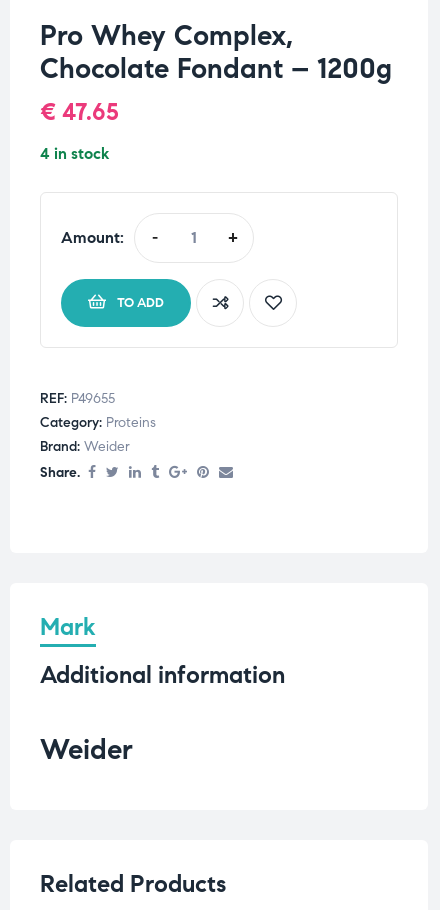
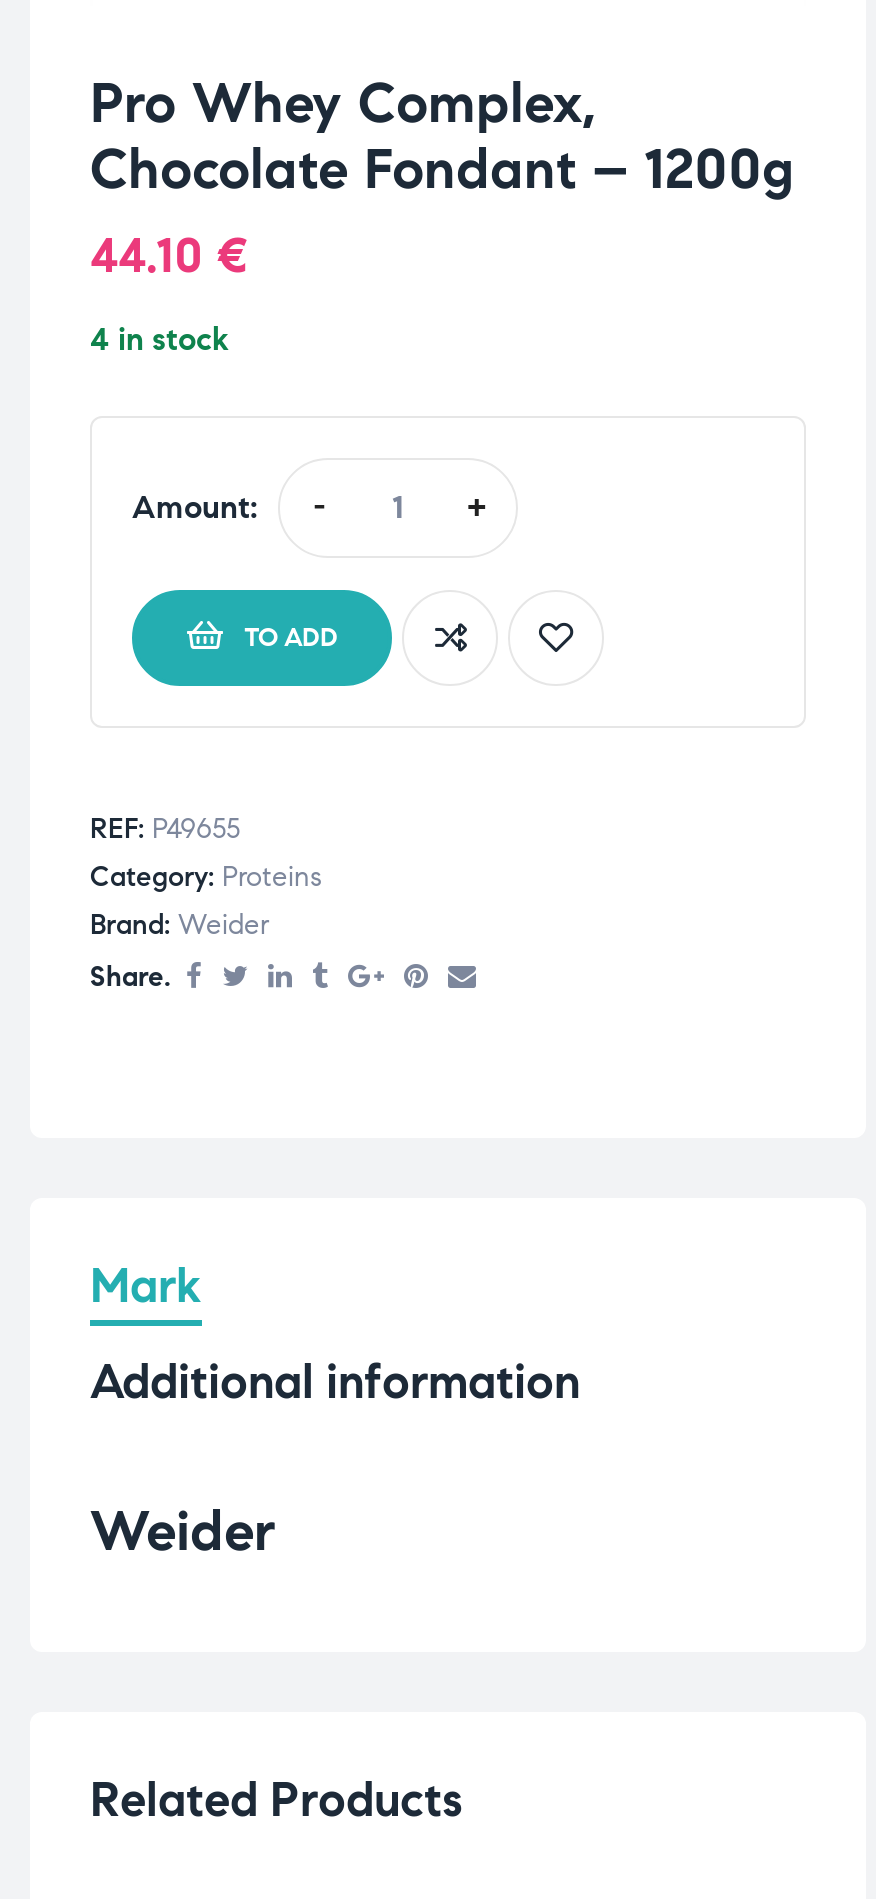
[40,97,119,127] €47.65 -> [90,226,248,286] 44.10 €

